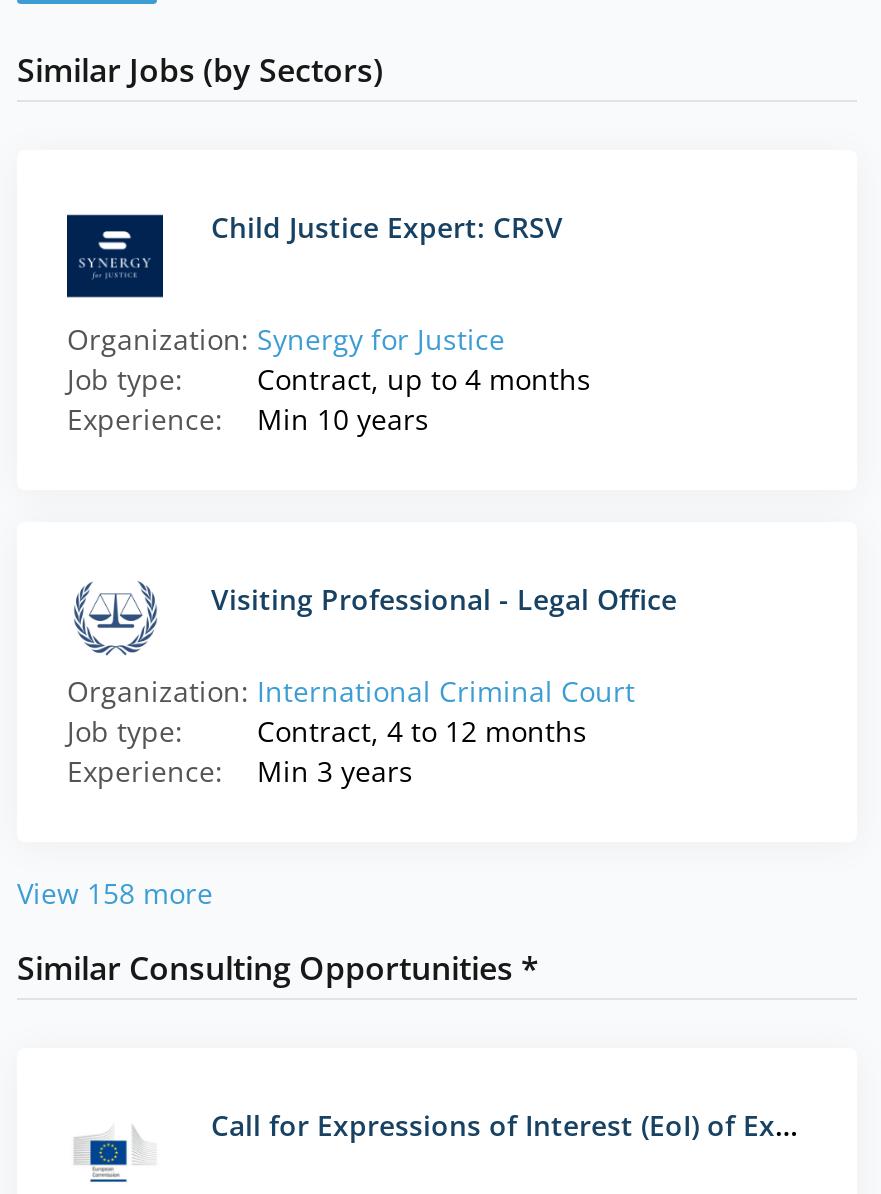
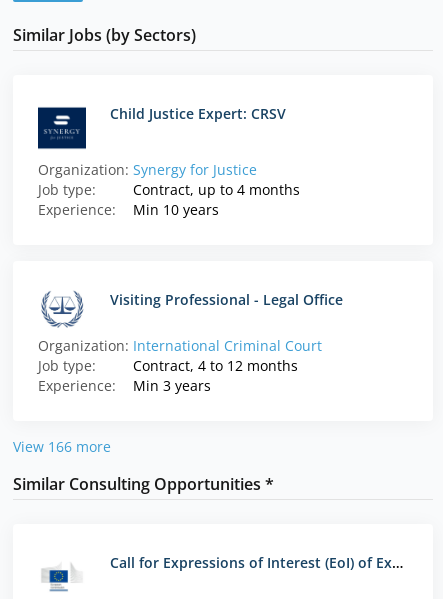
[17,873,213,911] View 158 more -> [13,437,111,456] View 166 more

